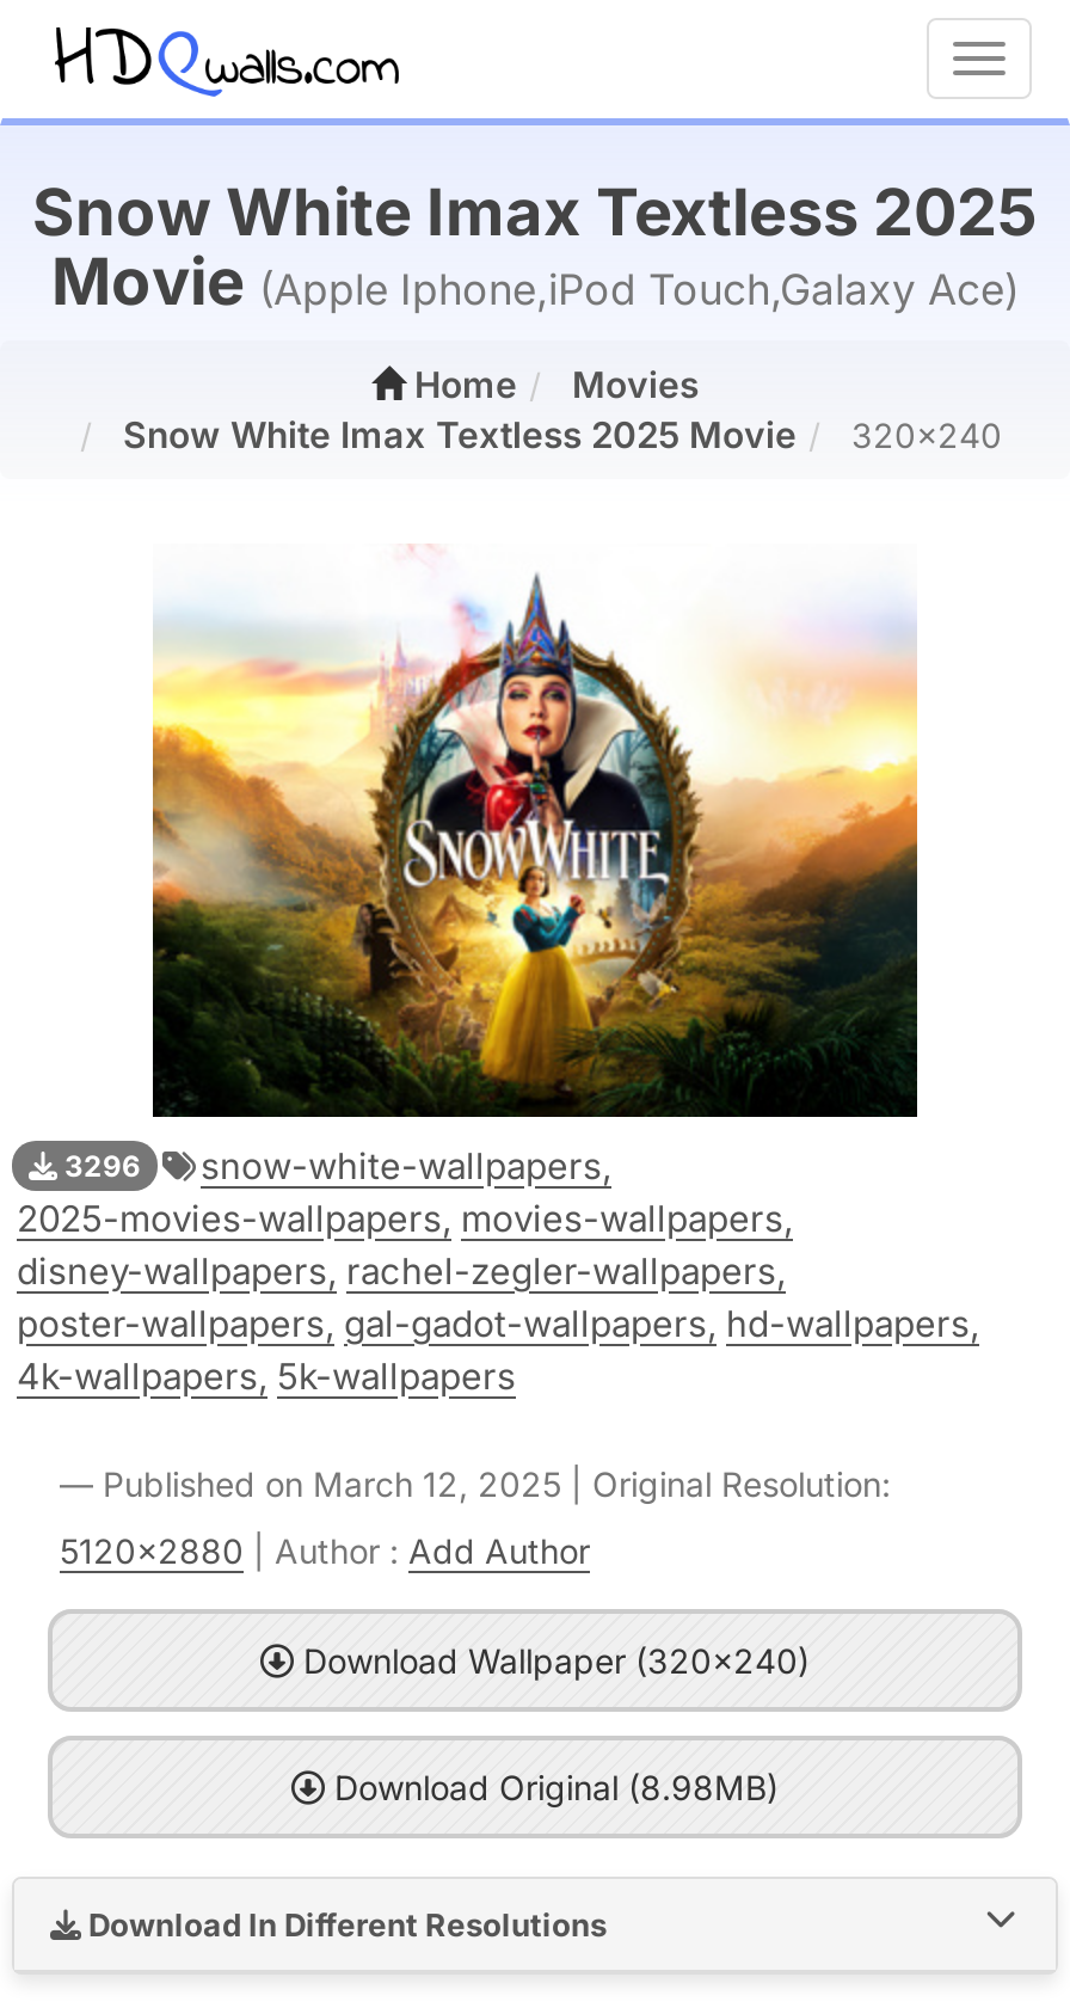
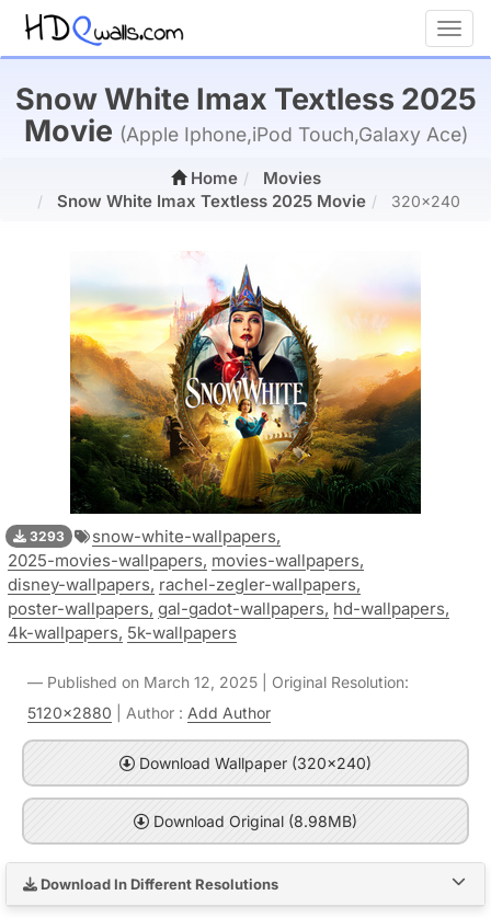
[57,1143,611,1189] 3296 snow-white-wallpapers, -> [26,526,281,547] 3293 snow-white-wallpapers,

